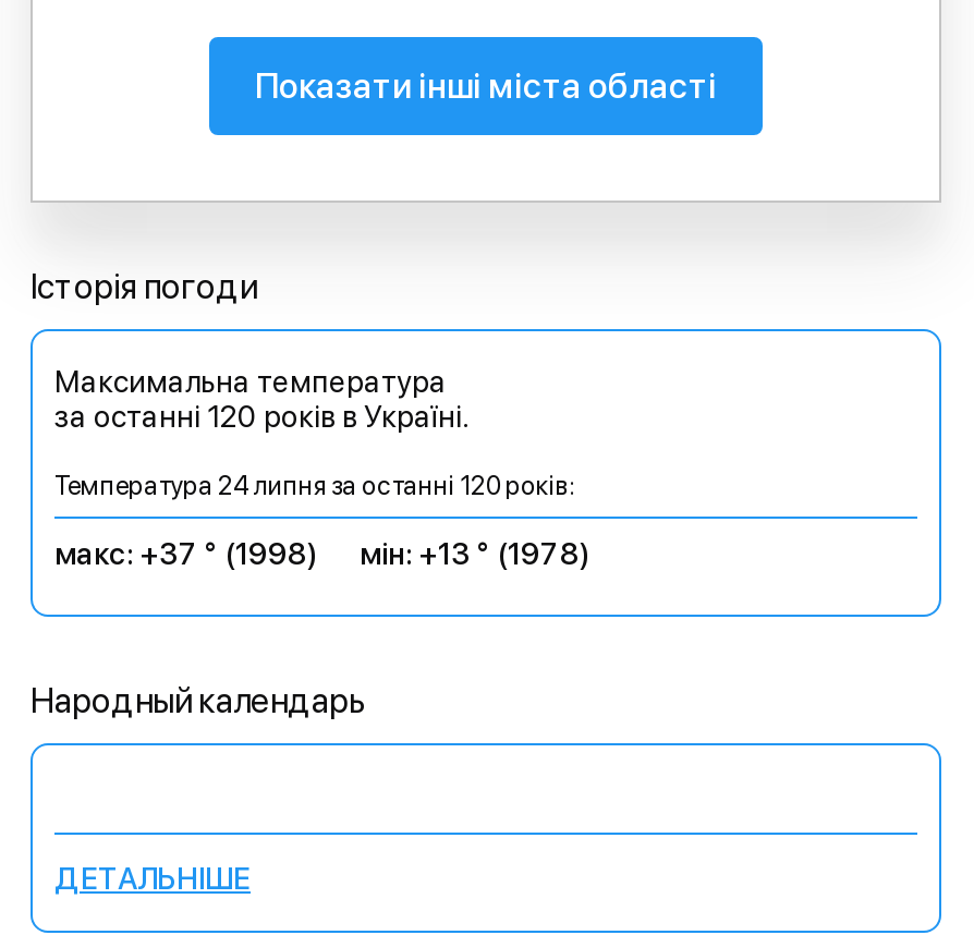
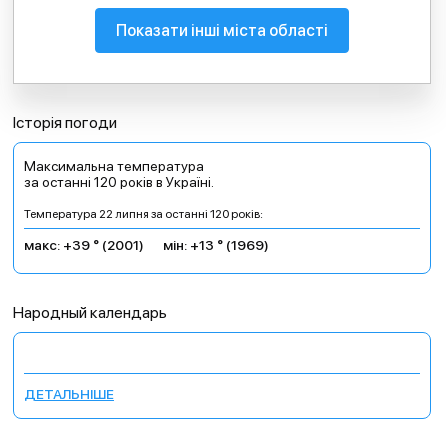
[54,471,575,501] Температура 24 липня за останні 120 років: -> [24,207,263,221] Температура 22 липня за останні 120 років:
[54,536,318,571] макс: +37 ° (1998) -> [24,237,144,253] макс: +39 ° (2001)
[360,536,591,571] мін: +13 ° (1978) -> [163,237,269,253] мін: +13 ° (1969)

